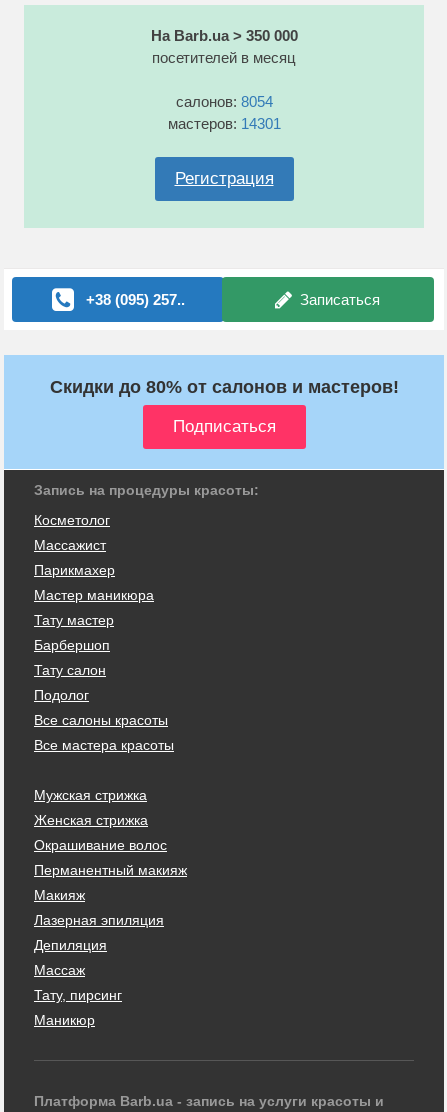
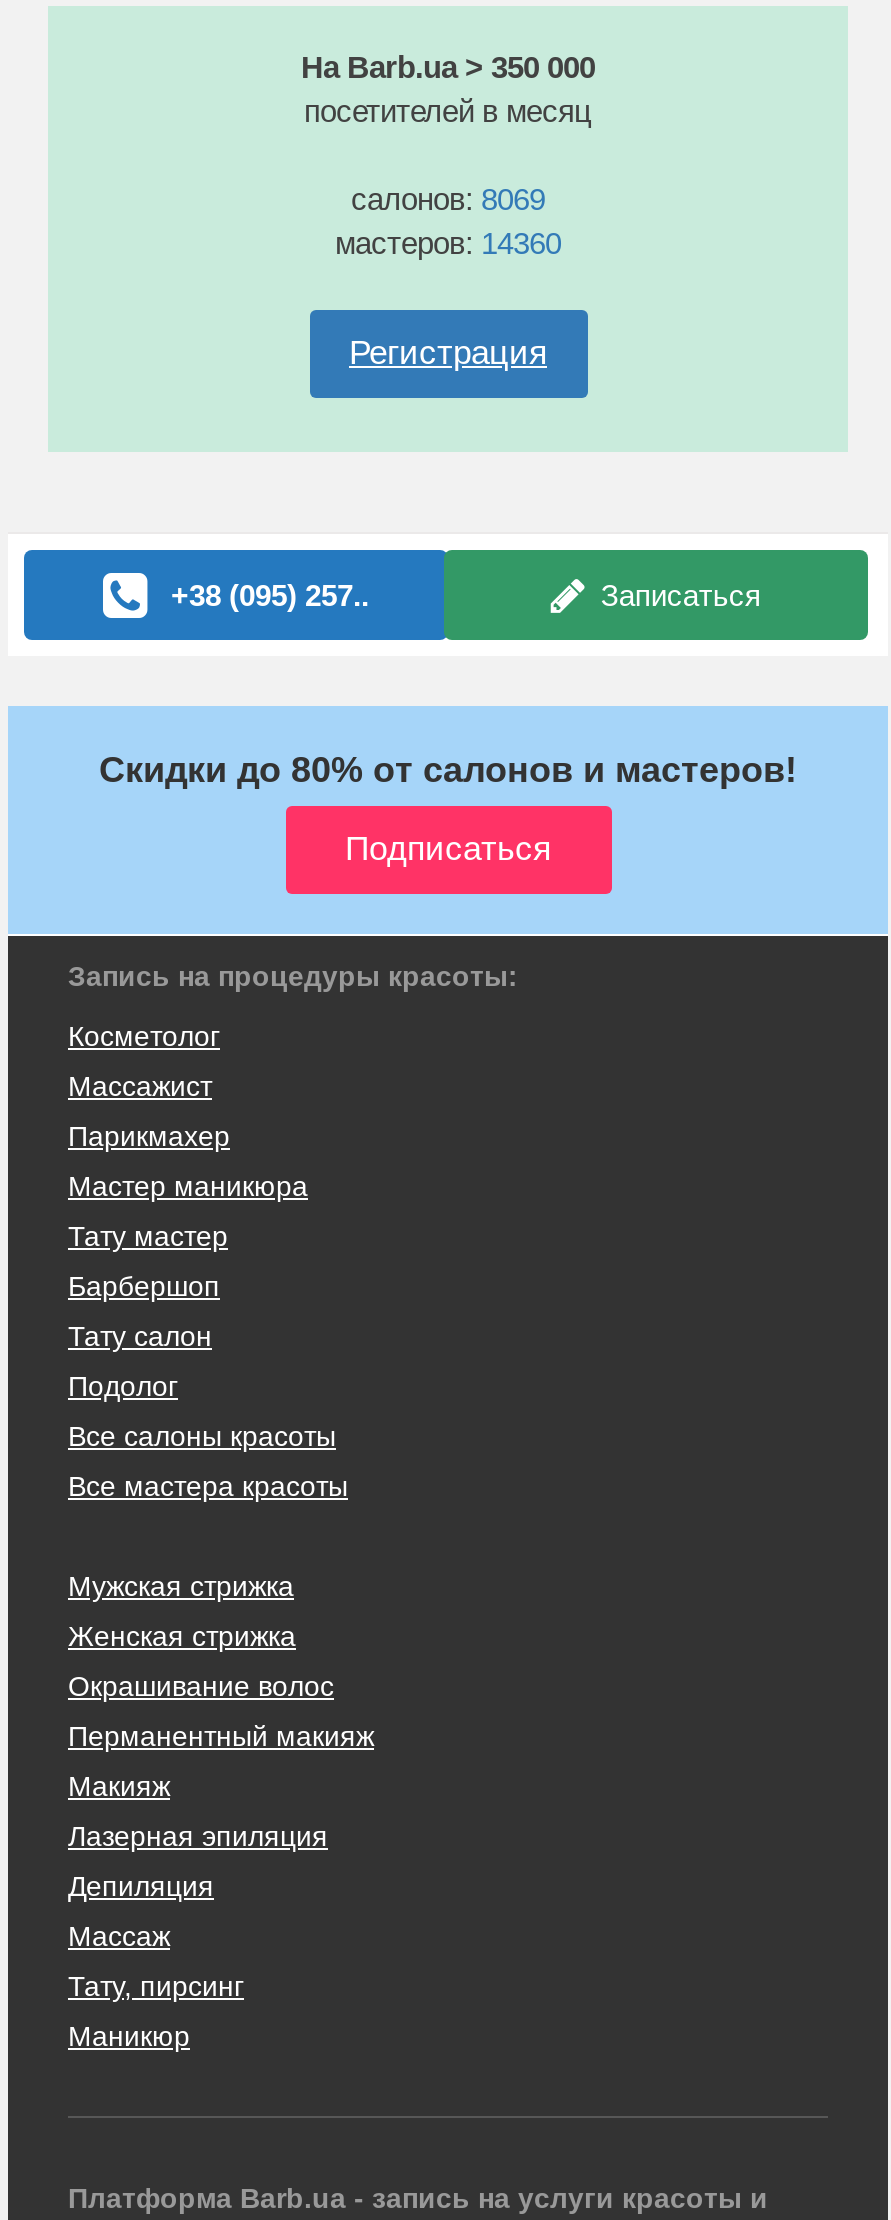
[175,93,272,110] салонов: 8054 -> [351,182,545,216] салонов: 8069
[167,115,280,132] мастеров: 14301 -> [335,226,561,260] мастеров: 14360

